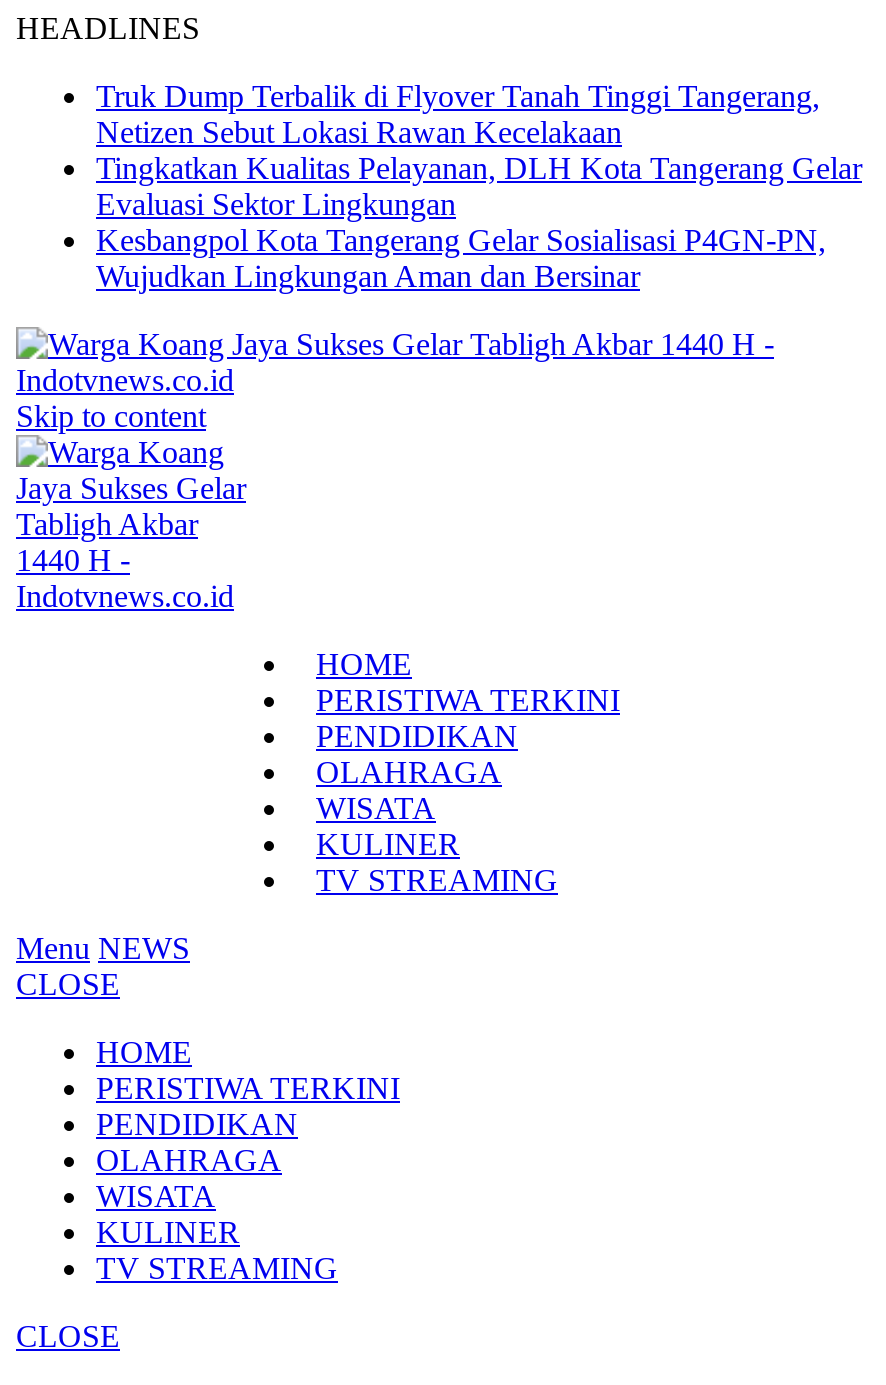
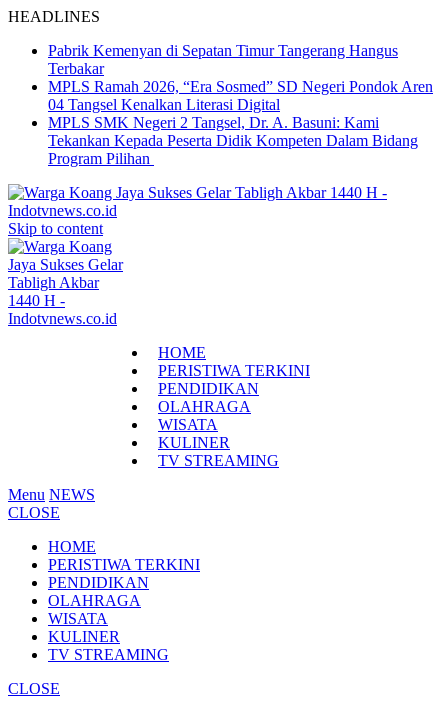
[96,79,862,293] Truk Dump Terbalik di Flyover Tanah Tinggi Tangerang, | Netizen Sebut Lokasi Rawan Kecelakaan | Tingkatkan Kualitas Pelayanan, DLH Kota Tangerang Gelar | Evaluasi Sektor Lingkungan | Kesbangpol Kota Tangerang Gelar Sosialisasi P4GN-PN, | Wujudkan Lingkungan Aman dan Bersinar -> [48,42,433,167] Pabrik Kemenyan di Sepatan Timur Tangerang Hangus | Terbakar | MPLS Ramah 2026, “Era Sosmed” SD Negeri Pondok Aren | 04 Tangsel Kenalkan Literasi Digital | MPLS SMK Negeri 2 Tangsel, Dr. A. Basuni: Kami | Tekankan Kepada Peserta Didik Kompeten Dalam Bidang | Program Pilihan

